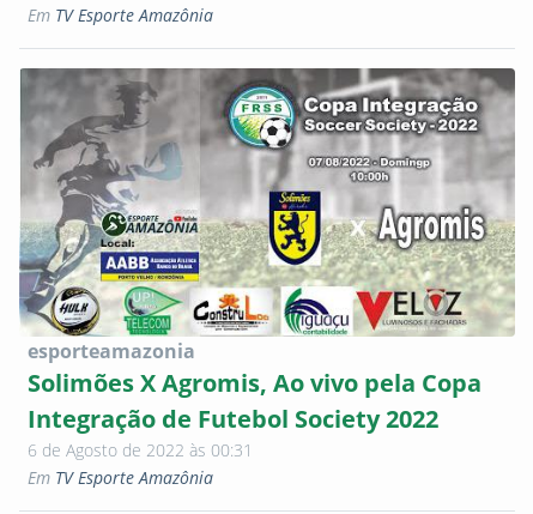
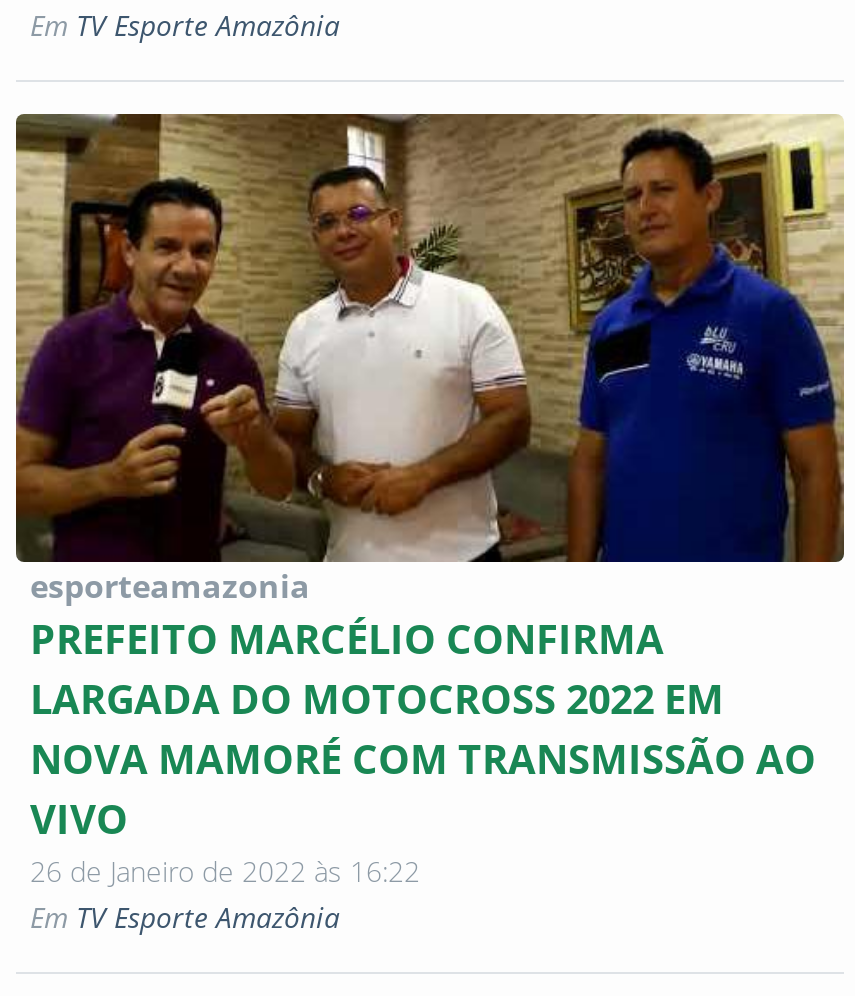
[18,67,516,461] [image] | Solimões X Agromis, Ao vivo pela Copa | Integração de Futebol Society 2022 | 6 de Agosto de 2022 às 00:31 -> [14,112,846,890] [image] | PREFEITO MARCÉLIO CONFIRMA | LARGADA DO MOTOCROSS 2022 EM | NOVA MAMORÉ COM TRANSMISSÃO AO | VIVO | 26 de Janeiro de 2022 às 16:22

